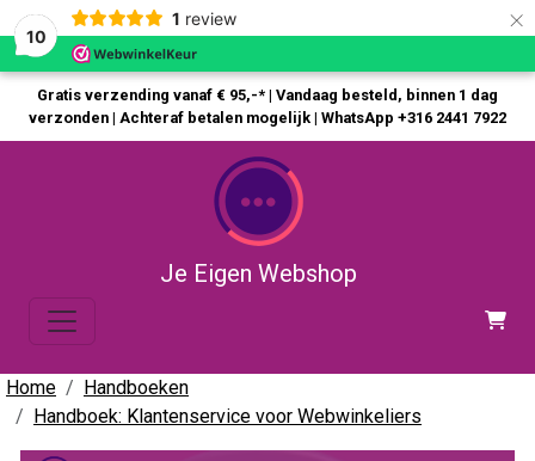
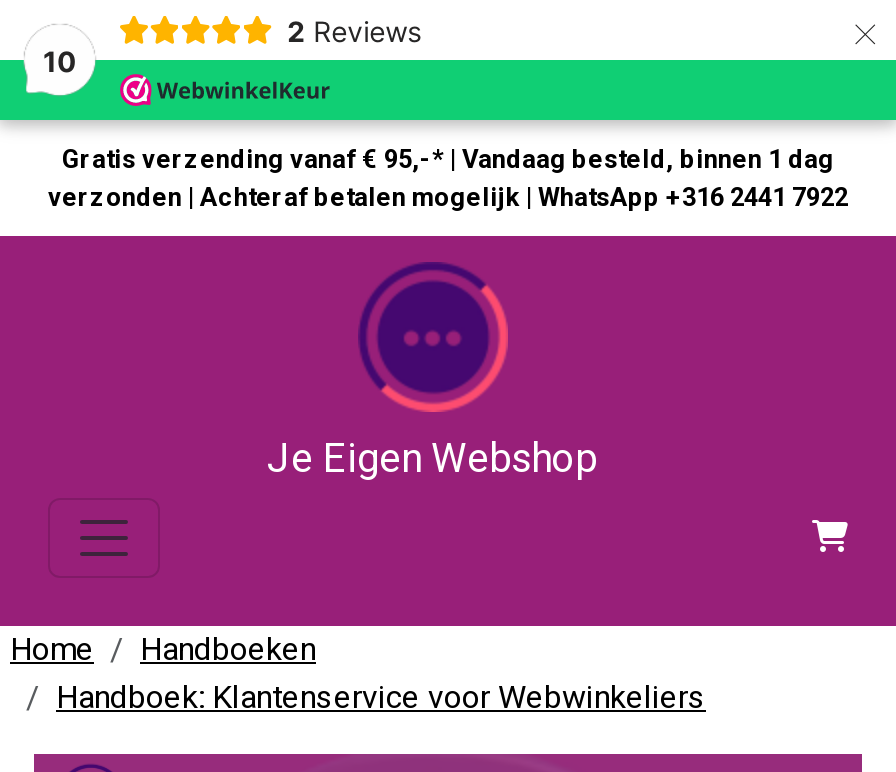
[171,8,236,28] 1 review -> [287,13,421,47] 2 Reviews

